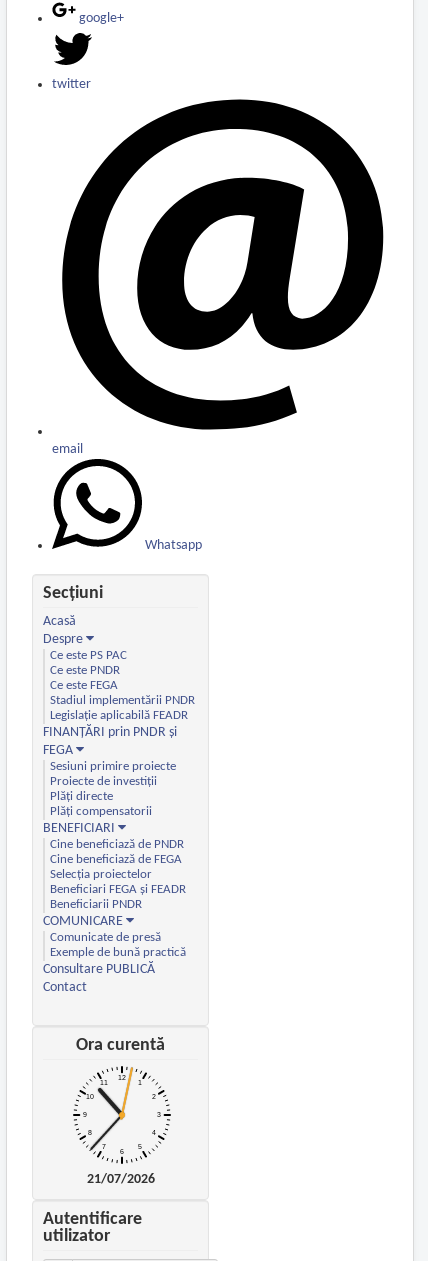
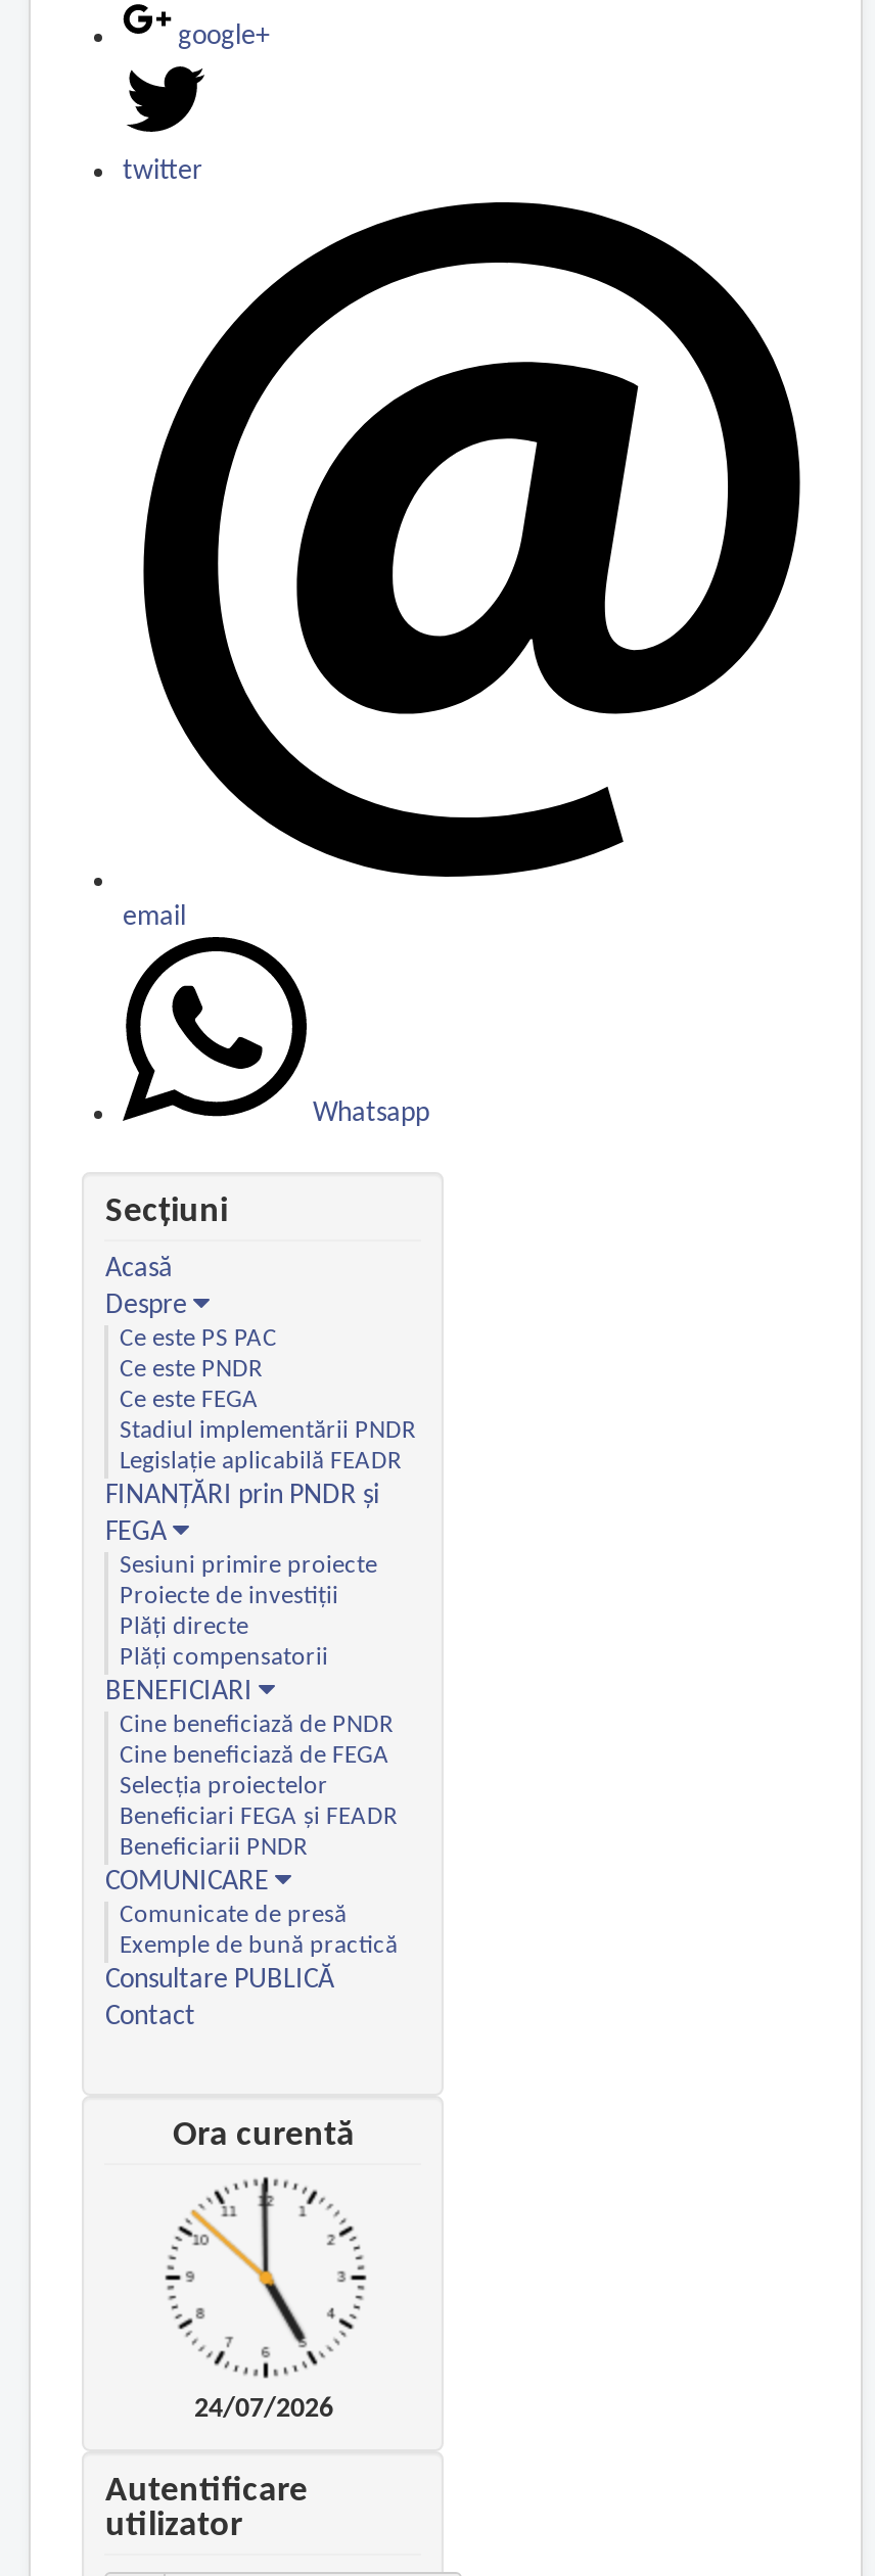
[86,1067,155,1187] [image] | 21/07/2026 -> [192,2182,333,2425] [image] | 24/07/2026

